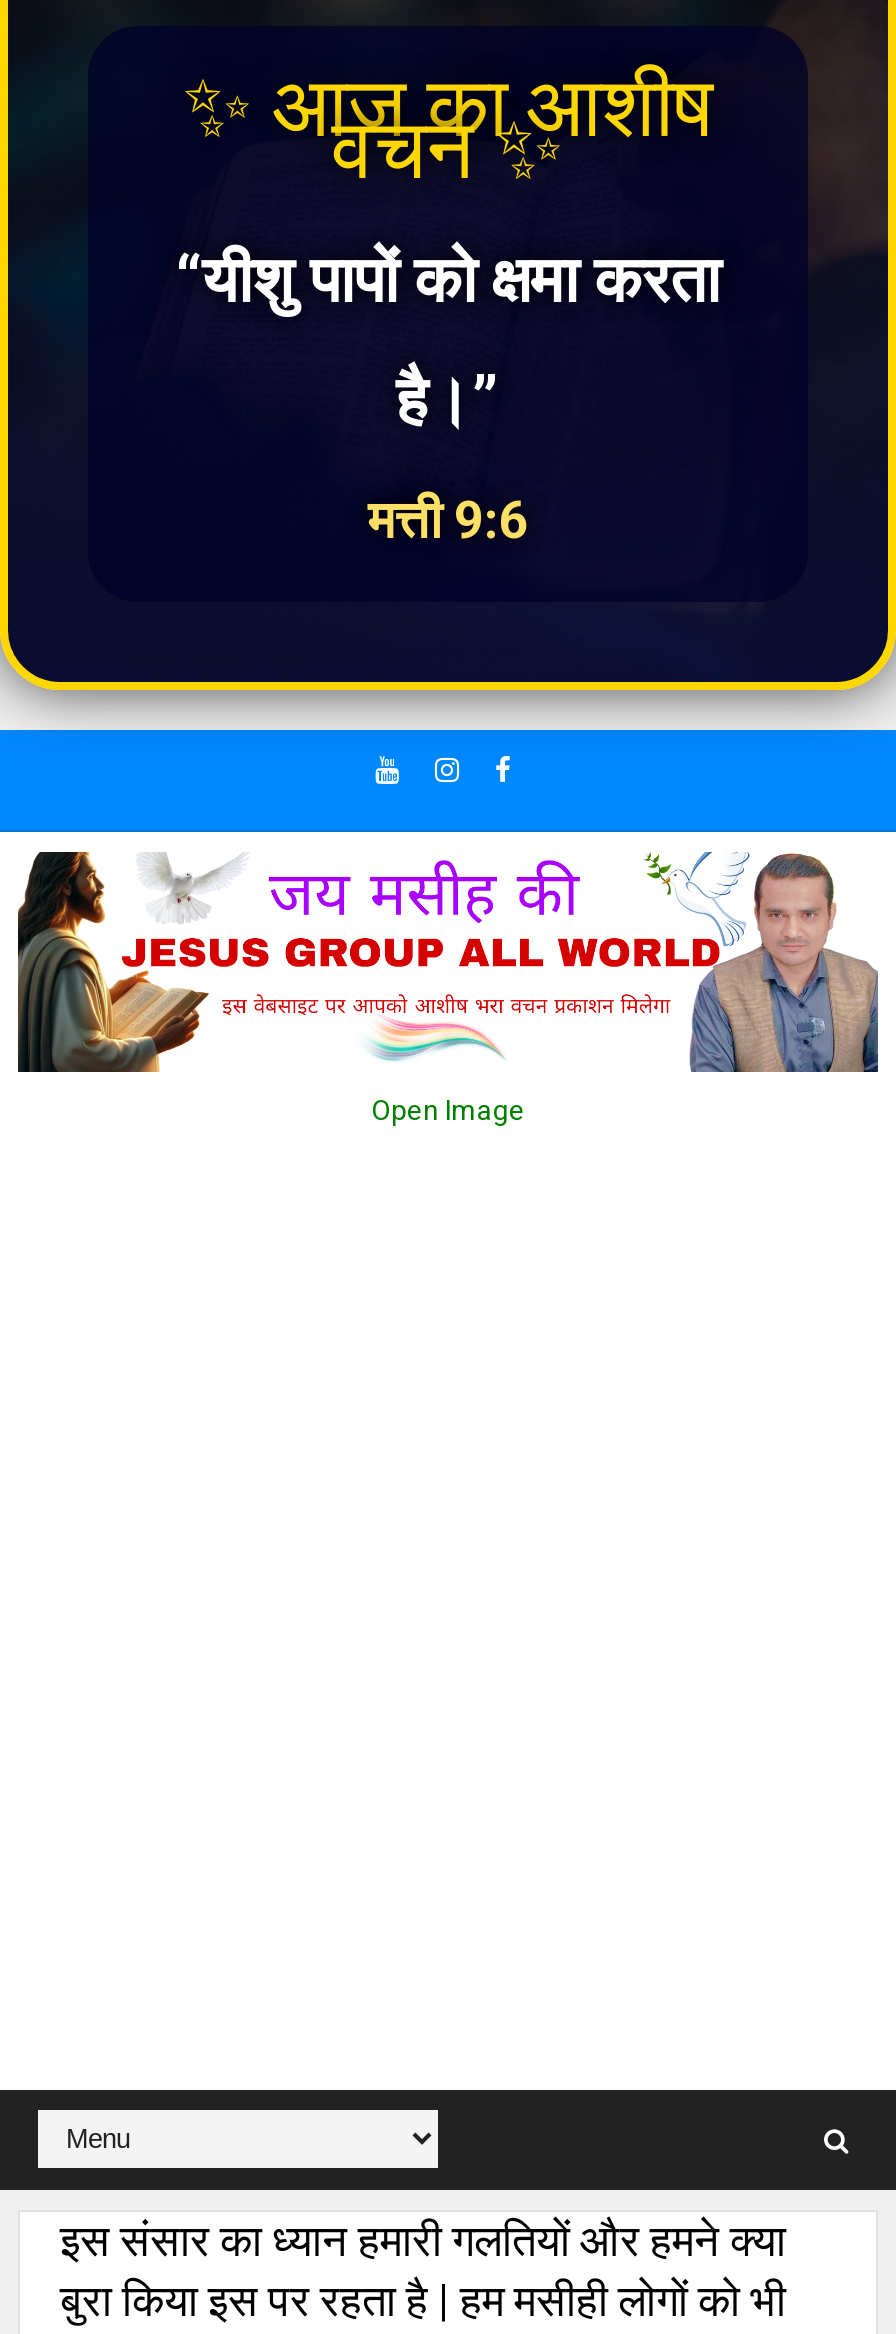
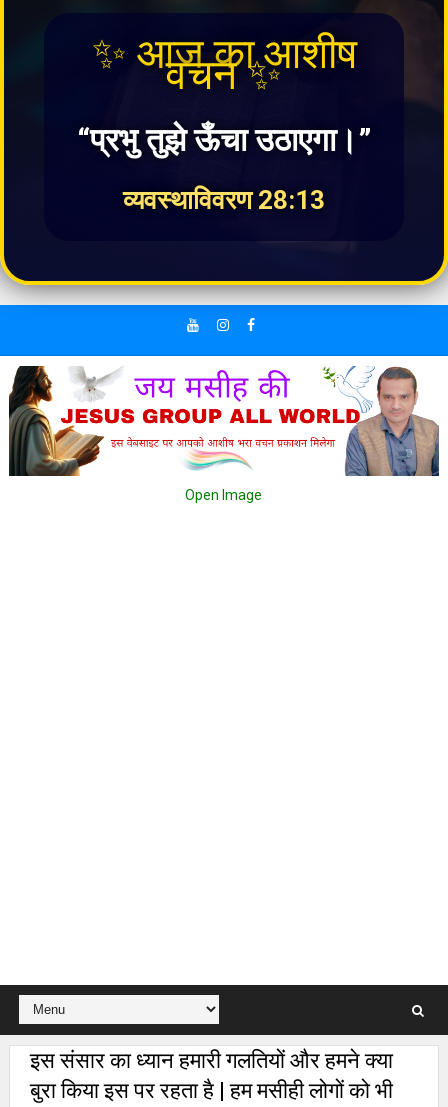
[176,242,720,550] “यीशु पापों को क्षमा करता | है।” | मत्ती 9:6 -> [76,121,371,215] “प्रभु तुझे ऊँचा उठाएगा।” | व्यवस्थाविवरण 28:13

